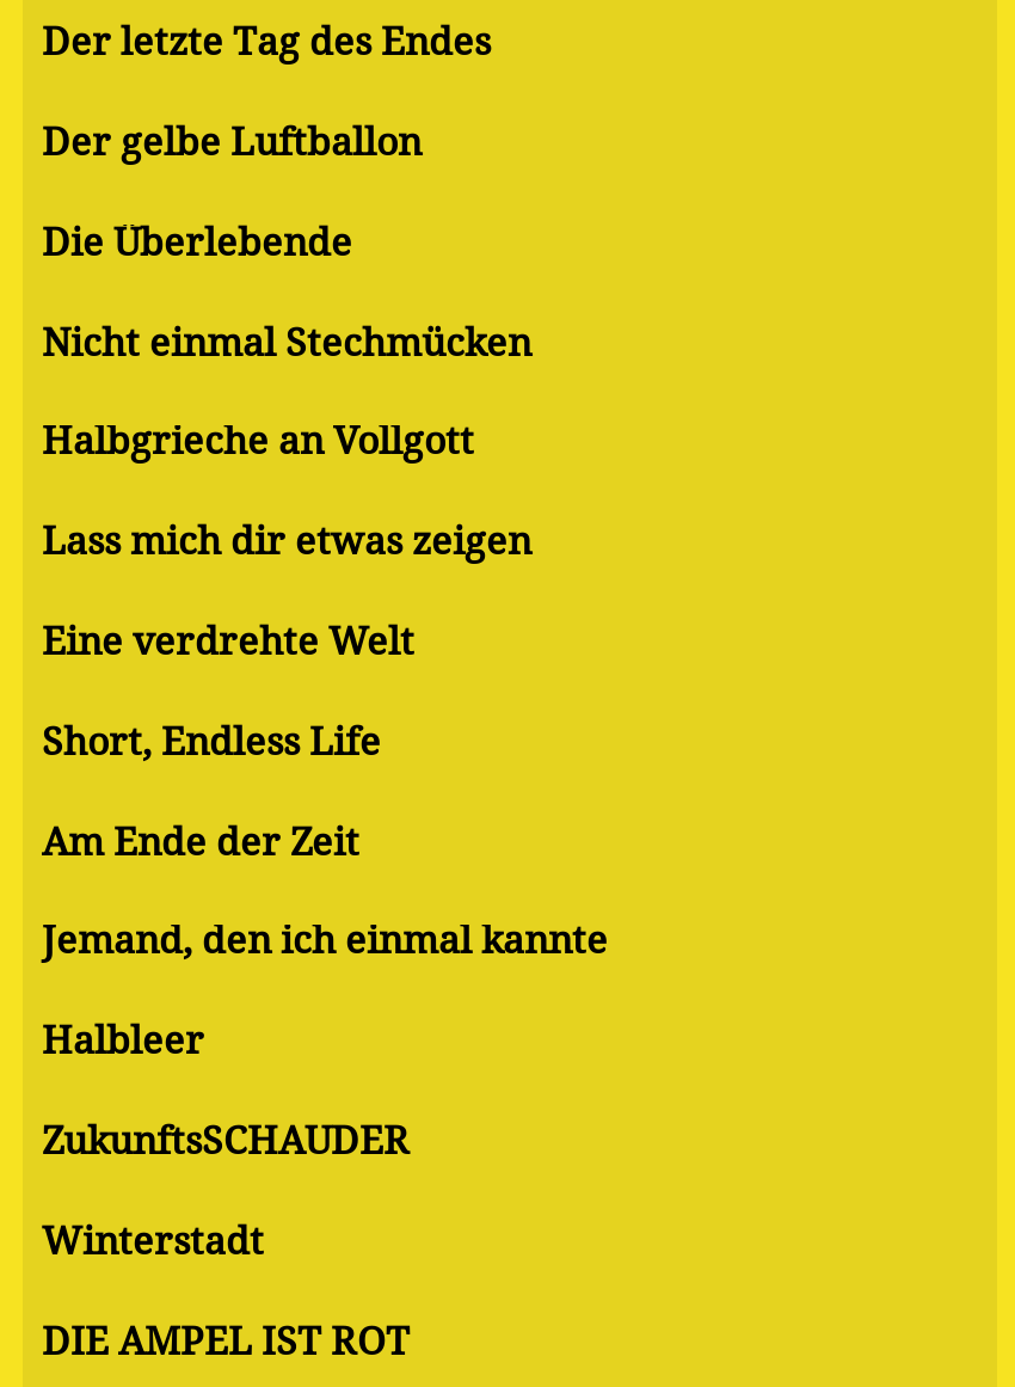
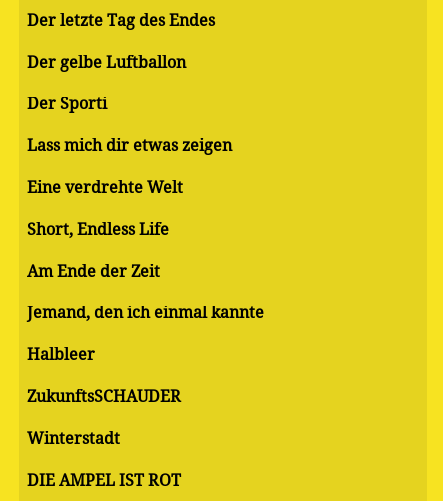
[42,219,531,464] Die Überlebende | Nicht einmal Stechmücken | Halbgrieche an Vollgott -> [27,94,107,113] Der Sporti

